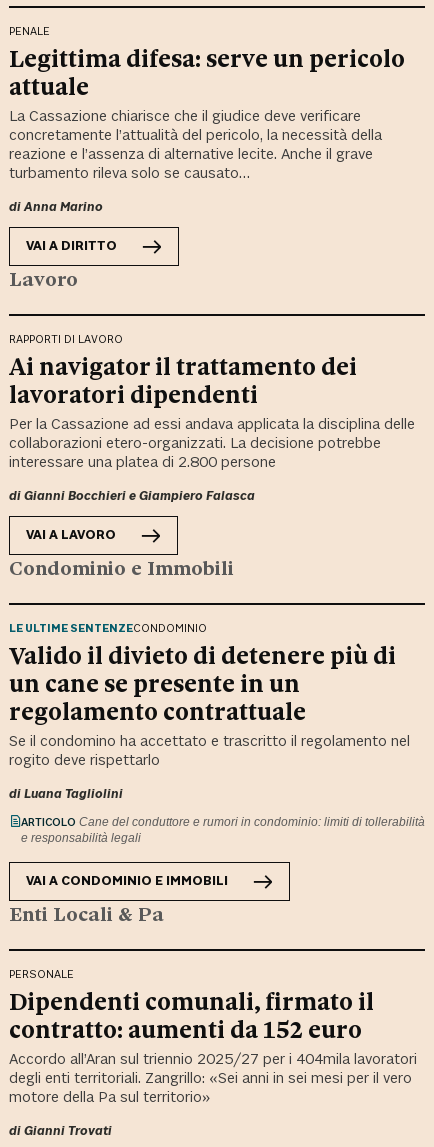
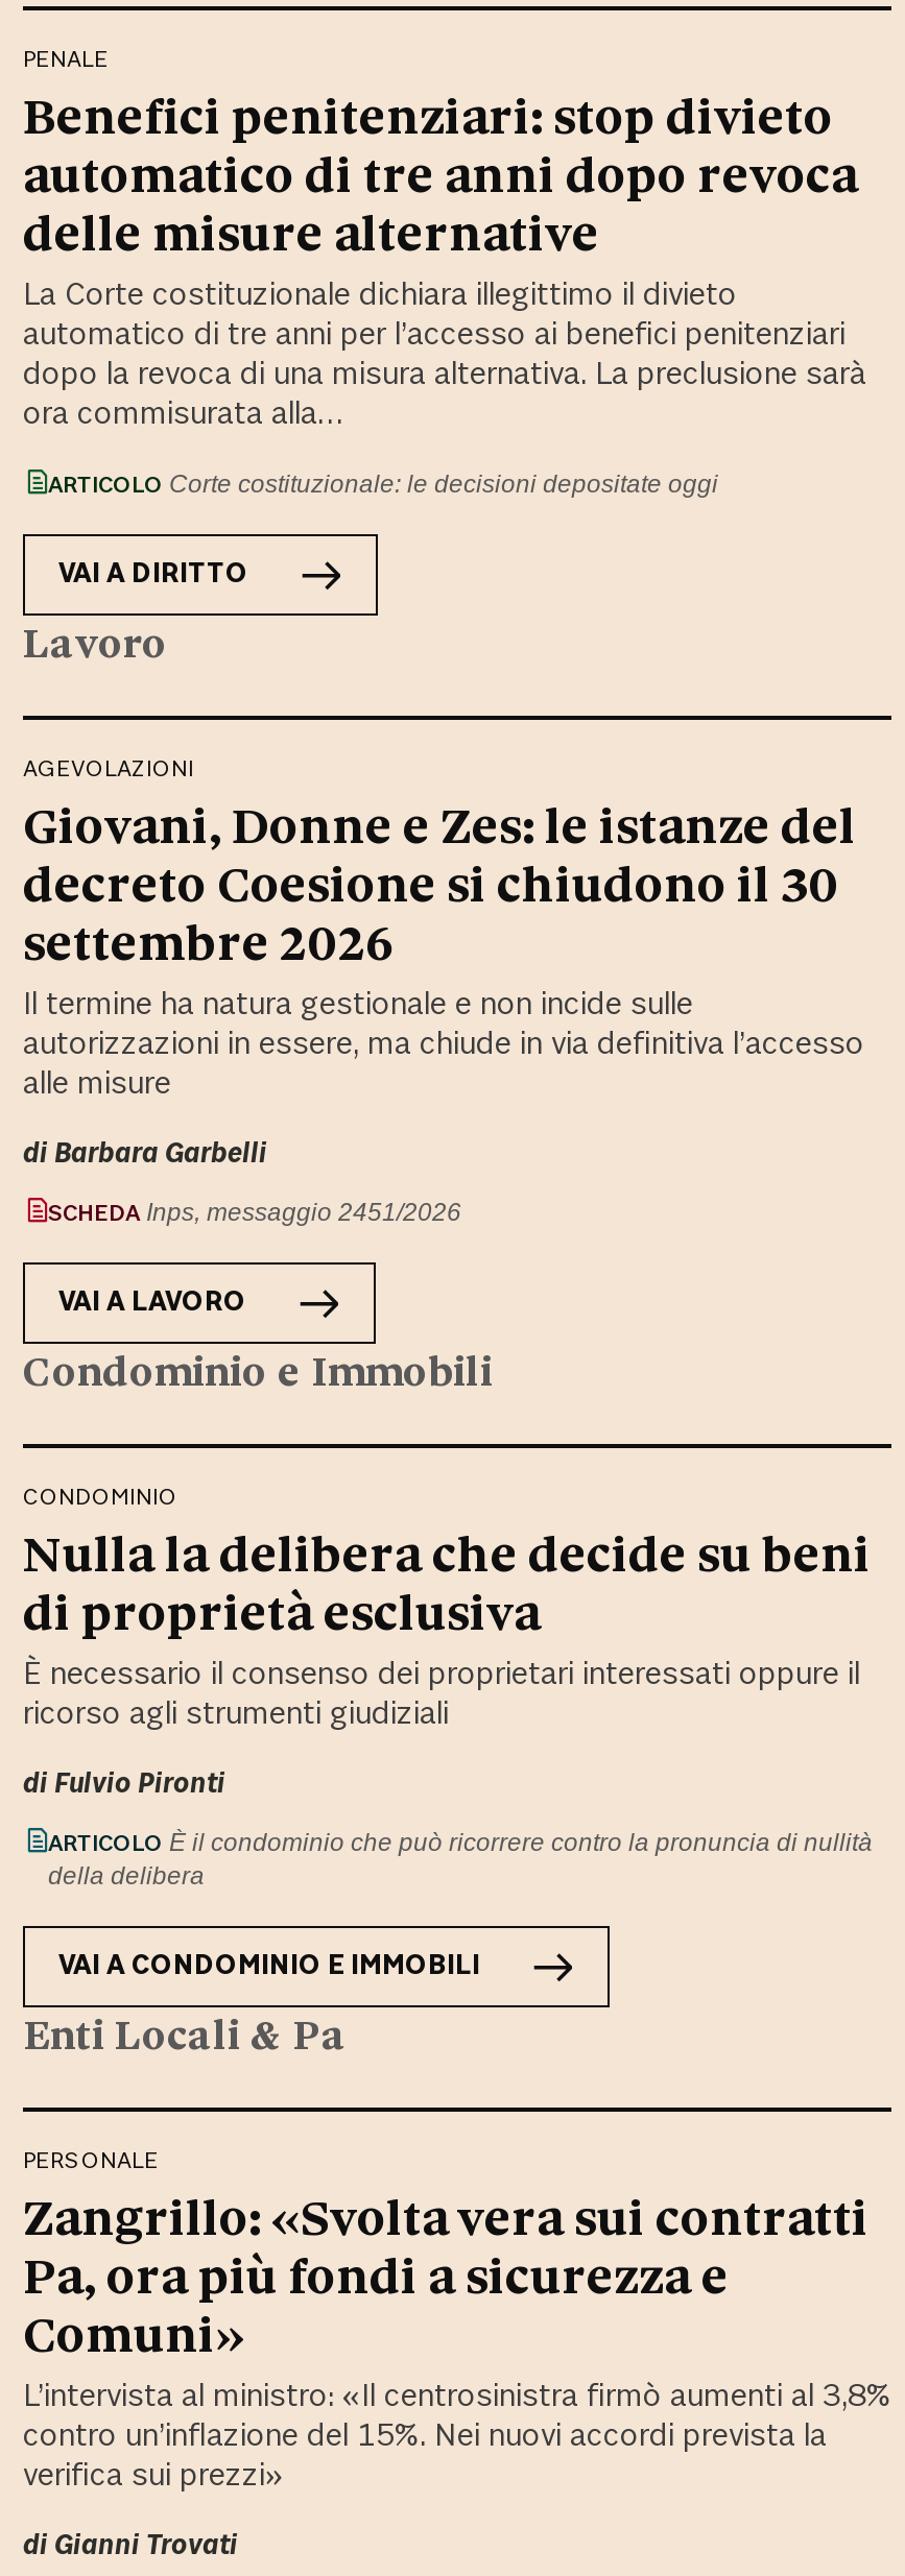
[9,40,405,183] Legittima difesa: serve un pericolo | attuale | La Cassazione chiarisce che il giudice deve verificare | concretamente l’attualità del pericolo, la necessità della | reazione e l’assenza di alternative lecite. Anche il grave | turbamento rileva solo se causato… -> [23,78,866,434] Benefici penitenziari: stop divieto | automatico di tre anni dopo revoca | delle misure alternative | La Corte costituzionale dichiara illegittimo il divieto | automatico di tre anni per l’accesso ai benefici penitenziari | dopo la revoca di una misura alternativa. La preclusione sarà | ora commisurata alla…
[9,199,103,215] di Anna Marino -> [48,470,718,501] ARTICOLO Corte costituzionale: le decisioni depositate oggi
[9,332,415,504] RAPPORTI DI LAVORO | Ai navigator il trattamento dei | lavoratori dipendenti | Per la Cassazione ad essi andava applicata la disciplina delle | collaborazioni etero-organizzati. La decisione potrebbe | interessare una platea di 2.800 persone | di Gianni Bocchieri e Giampiero Falasca -> [23,753,864,1229] AGEVOLAZIONI | Giovani, Donne e Zes: le istanze del | decreto Coesione si chiudono il 30 | settembre 2026 | Il termine ha natura gestionale e non incide sulle | autorizzazioni in essere, ma chiude in via definitiva l’accesso | alle misure | di Barbara Garbelli | SCHEDA Inps, messaggio 2451/2026
[9,621,410,770] LE ULTIME SENTENZECONDOMINIO | Valido il divieto di detenere più di | un cane se presente in un | regolamento contrattuale | Se il condomino ha accettato e trascritto il regolamento nel | rogito deve rispettarlo -> [23,1481,871,1734] CONDOMINIO | Nulla la delibera che decide su beni | di proprietà esclusiva | È necessario il consenso dei proprietari interessati oppure il | ricorso agli strumenti giudiziali
[9,786,123,802] di Luana Tagliolini -> [23,1768,225,1801] di Fulvio Pironti
[21,815,425,845] ARTICOLO Cane del conduttore e rumori in condominio: limiti di tollerabilità | e responsabilità legali -> [48,1828,873,1891] ARTICOLO È il condominio che può ricorrere contro la pronuncia di nullità | della delibera
[9,983,417,1107] Dipendenti comunali, firmato il | contratto: aumenti da 152 euro | Accordo all’Aran sul triennio 2025/27 per i 404mila lavoratori | degli enti territoriali. Zangrillo: «Sei anni in sei mesi per il vero | motore della Pa sul territorio» -> [23,2179,891,2496] Zangrillo: «Svolta vera sui contratti | Pa, ora più fondi a sicurezza e | Comuni» | L’intervista al ministro: «Il centrosinistra firmò aumenti al 3,8% | contro un’inflazione del 15%. Nei nuovi accordi prevista la | verifica sui prezzi»

